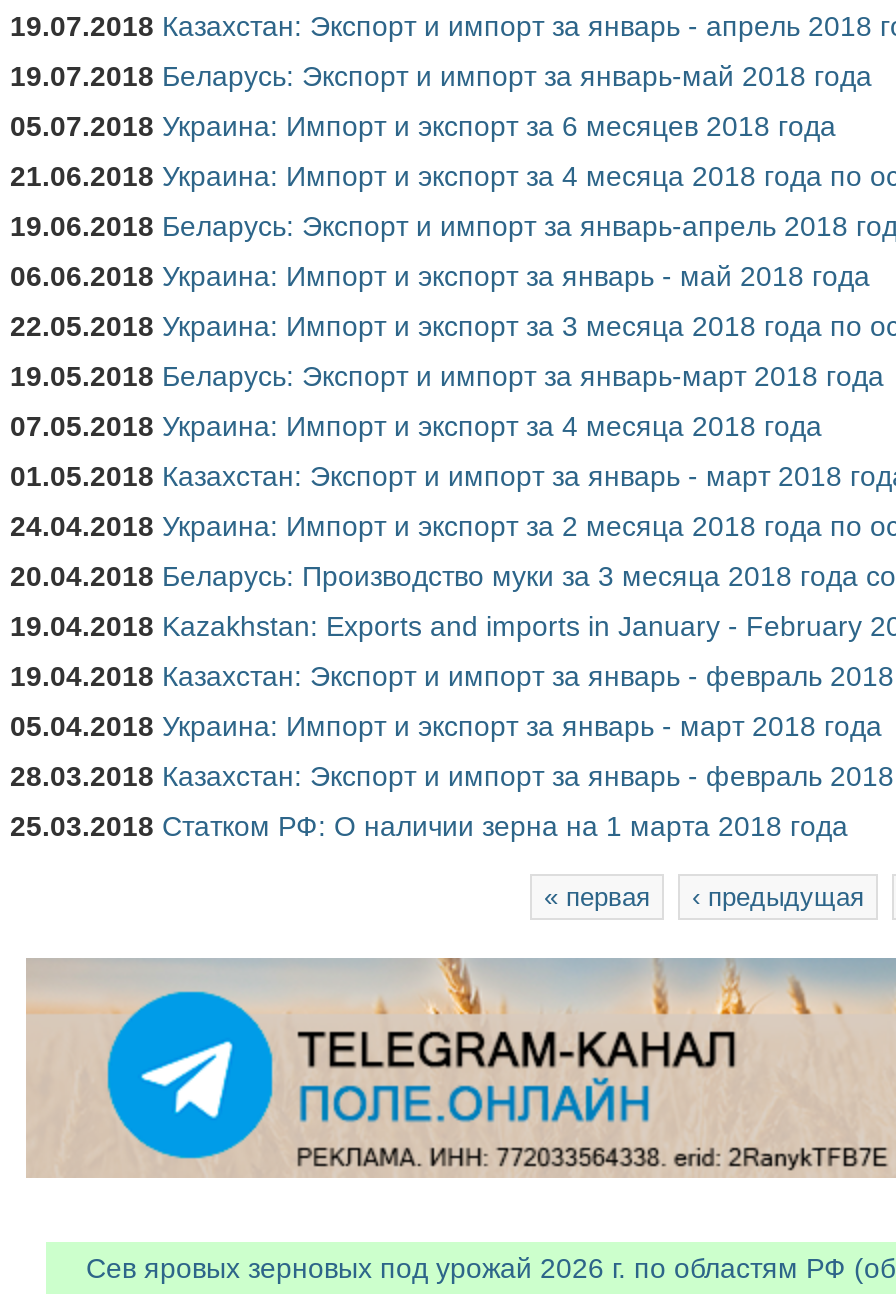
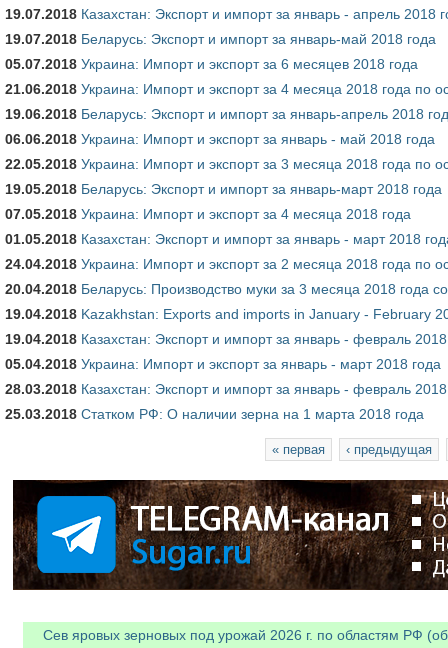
[26,956,890,1178] [image] -> [12,479,445,591] [image]

